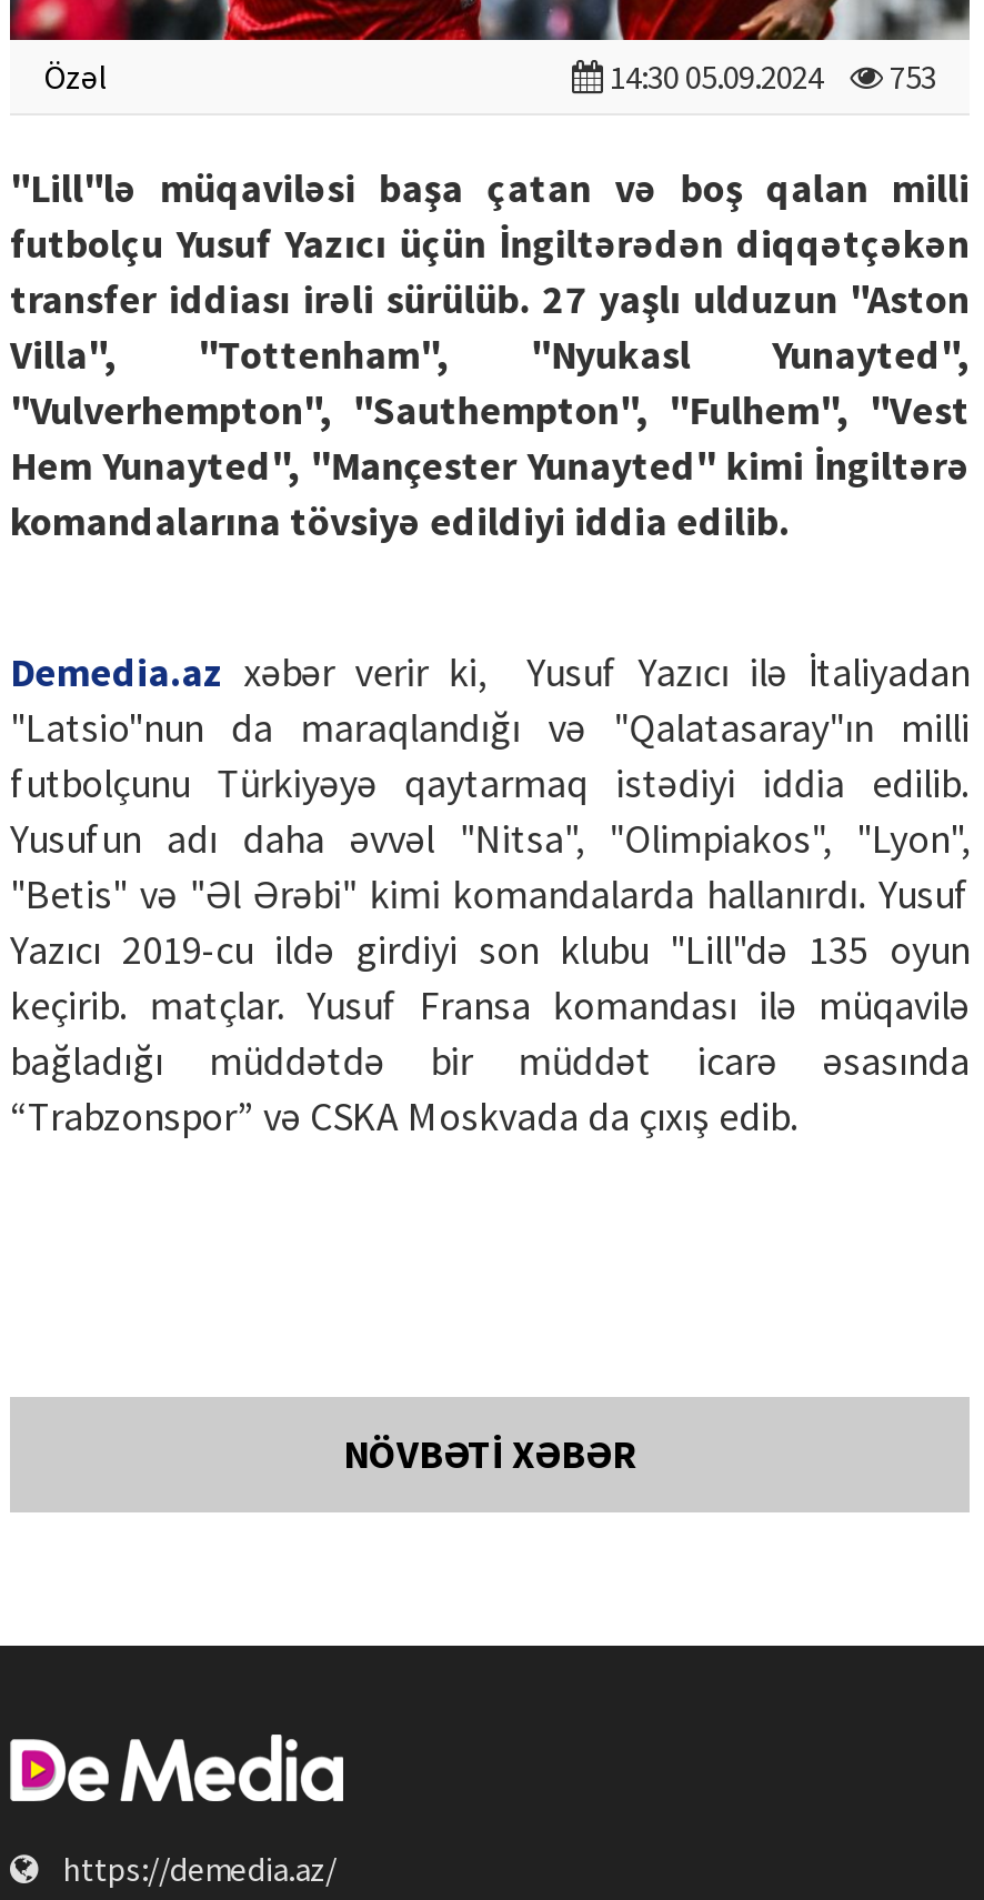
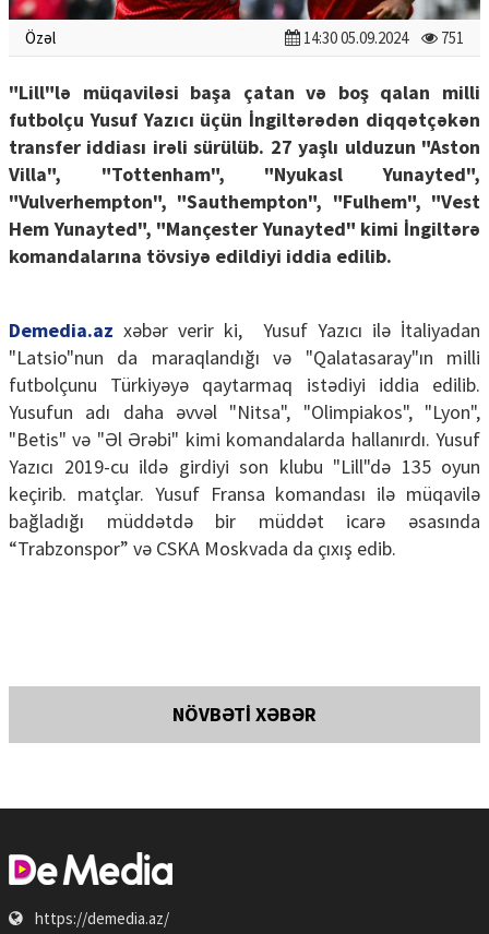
[603,56,936,98] 14:30 05.09.2024 753 -> [300,27,464,48] 14:30 05.09.2024 751

